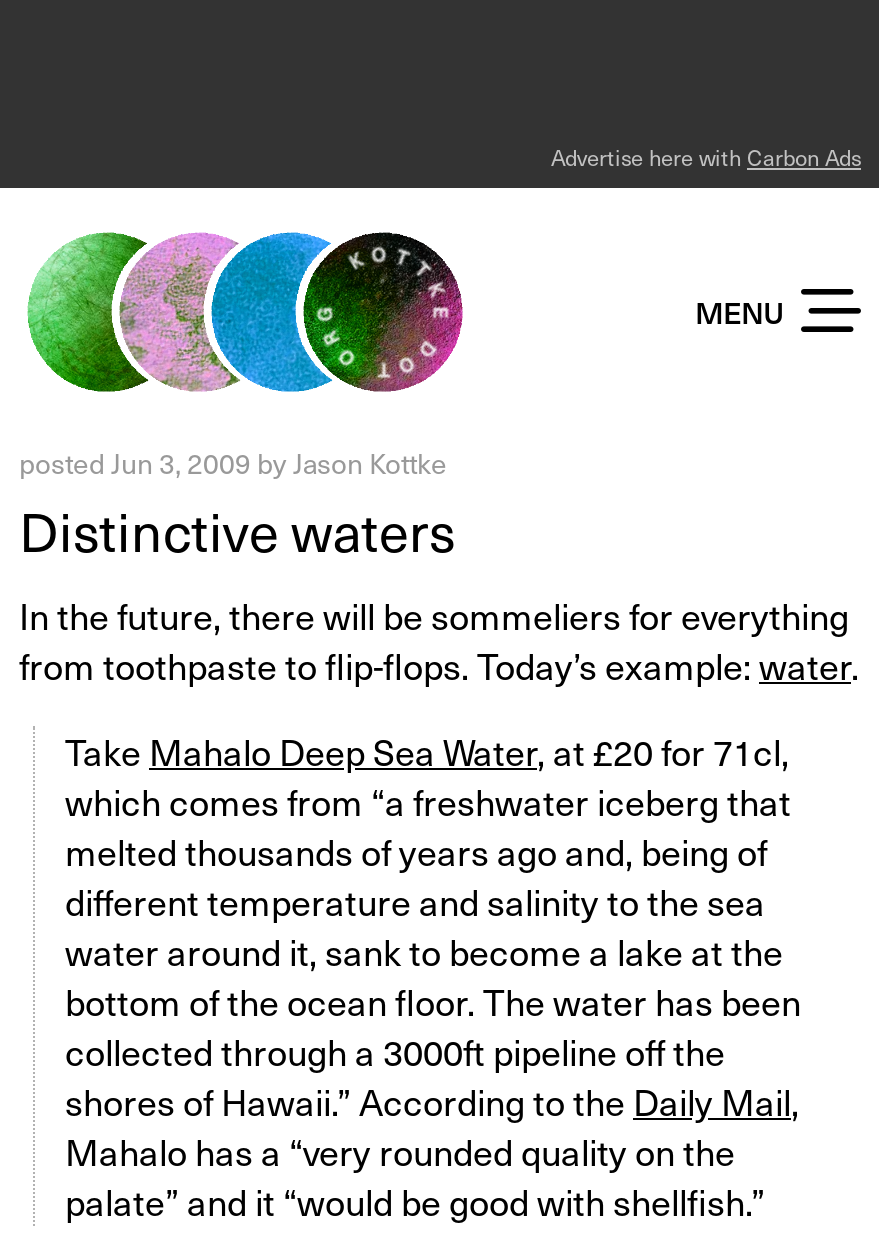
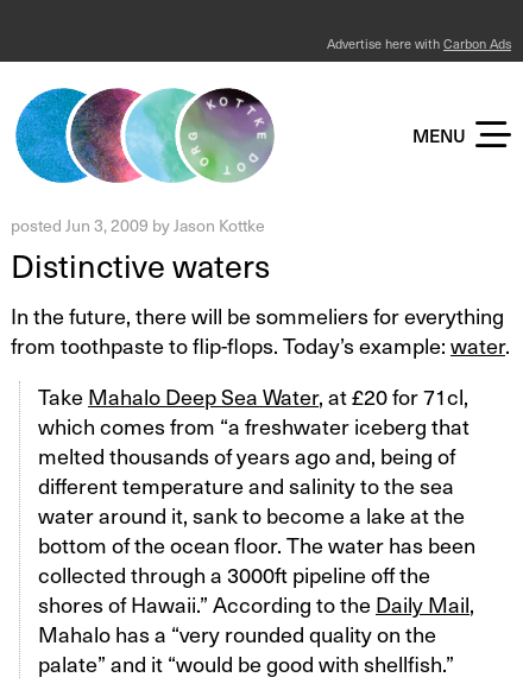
[27,232,277,394] [image] -> [15,87,163,184] [image]

